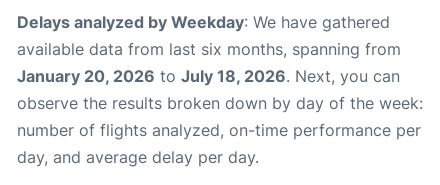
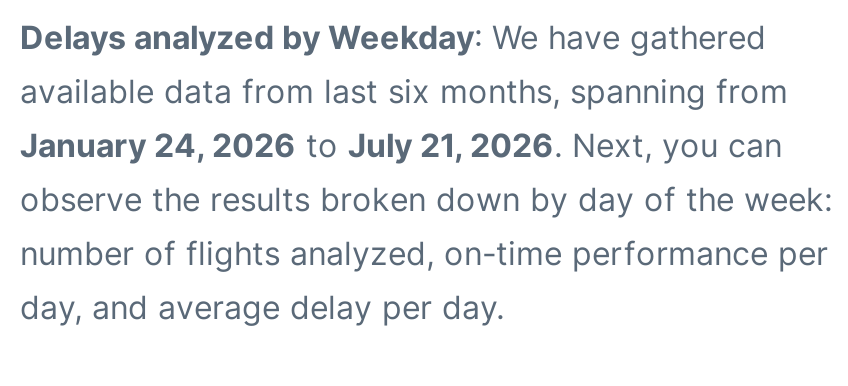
[17,66,400,86] January 20, 2026 to July 18, 2026. Next, you can -> [20,126,782,166] January 24, 2026 to July 21, 2026. Next, you can

